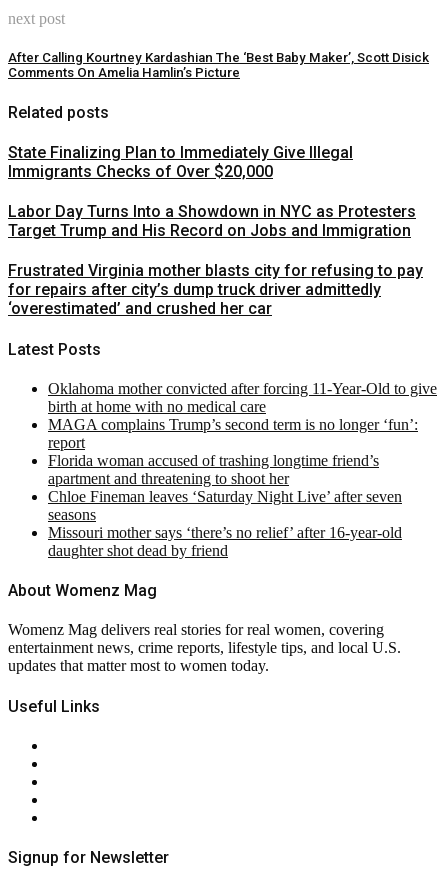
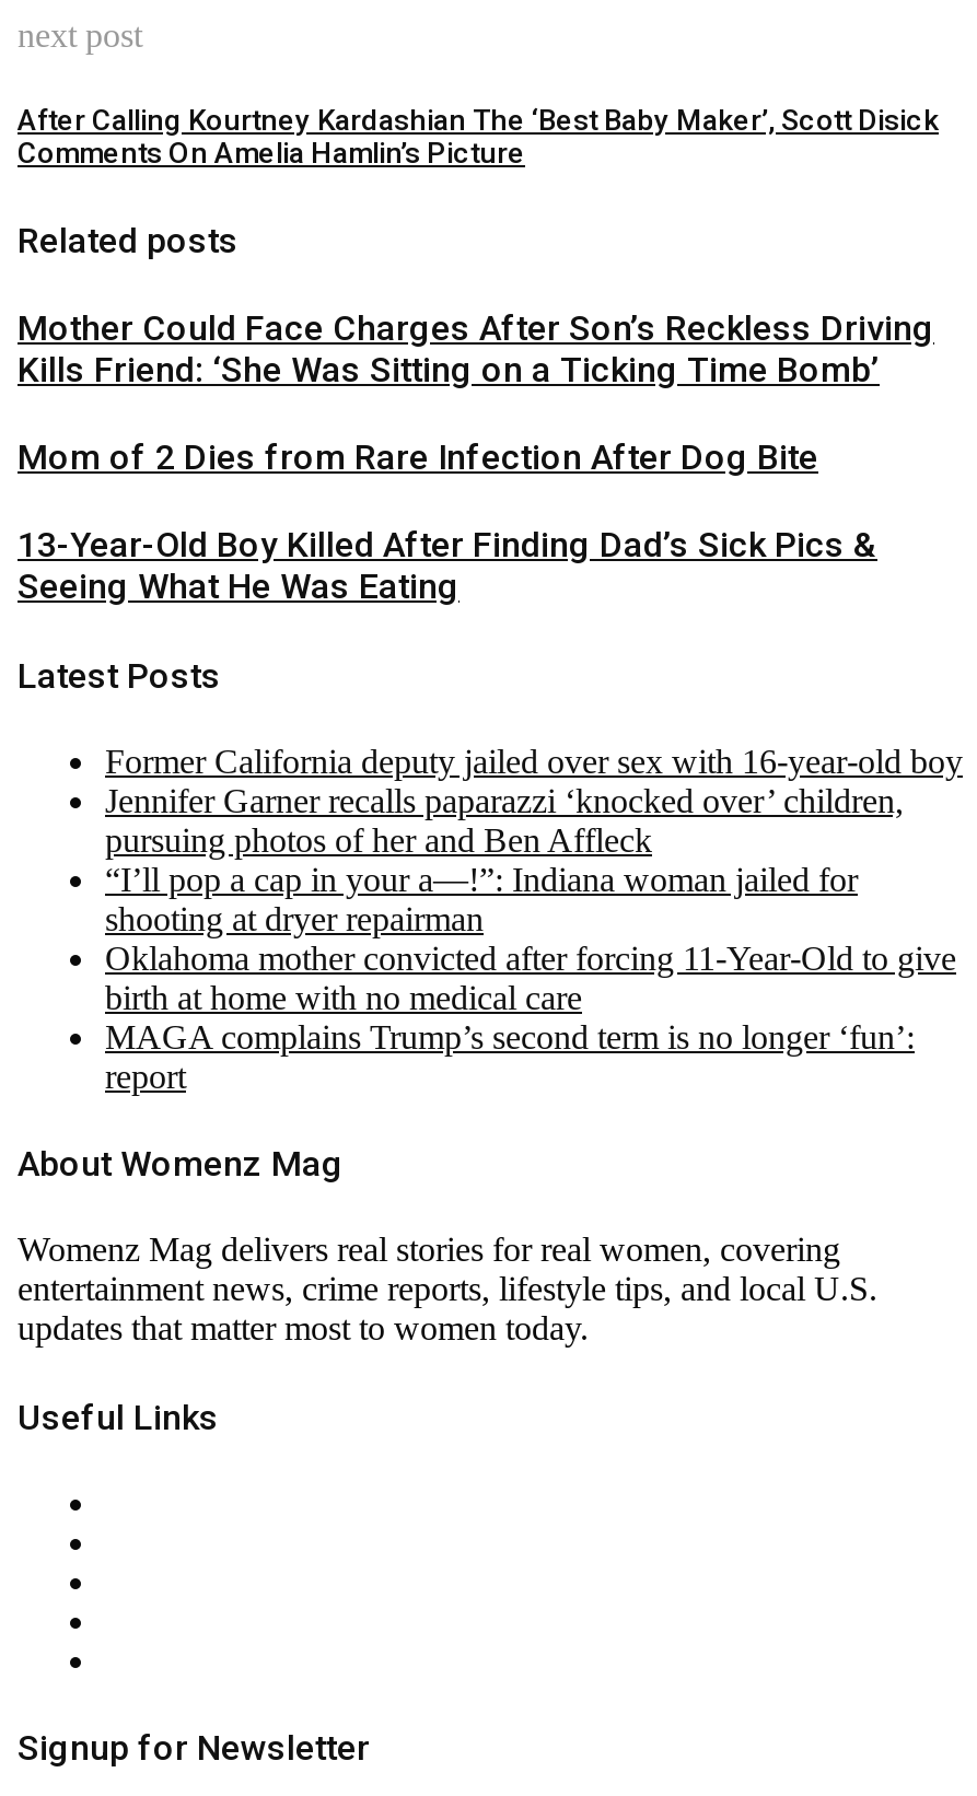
[8,143,353,181] State Finalizing Plan to Immediately Give Illegal | Immigrants Checks of Over $20,000 -> [18,307,934,390] Mother Could Face Charges After Son’s Reckless Driving | Kills Friend: ‘She Was Sitting on a Ticking Time Bomb’
[8,202,416,240] Labor Day Turns Into a Showdown in NYC as Protesters | Target Trump and His Record on Jobs and Immigration -> [18,436,818,478] Mom of 2 Dies from Rare Infection After Dog Bite
[8,261,423,318] Frustrated Virginia mother blasts city for refusing to pay | for repairs after city’s dump truck driver admittedly | ‘overestimated’ and crushed her car -> [18,525,877,608] 13-Year-Old Boy Killed After Finding Dad’s Sick Pics & | Seeing What He Was Eating
none -> [105,742,963,937] Former California deputy jailed over sex with 16-year-old boy | Jennifer Garner recalls paparazzi ‘knocked over’ children, | pursuing photos of her and Ben Affleck | “I’ll pop a cap in your a—!”: Indiana woman jailed for | shooting at dryer repairman
moved [48,380,437,451] -> [105,939,956,1094]: Oklahoma mother convicted after forcing 11-Year-Old to give | birth at home with no medical care | MAGA complains Trump’s second term is no longer ‘fun’: | report
[48,452,402,559] Florida woman accused of trashing longtime friend’s | apartment and threatening to shoot her | Chloe Fineman leaves ‘Saturday Night Live’ after seven | seasons | Missouri mother says ‘there’s no relief’ after 16-year-old | daughter shot dead by friend -> none

